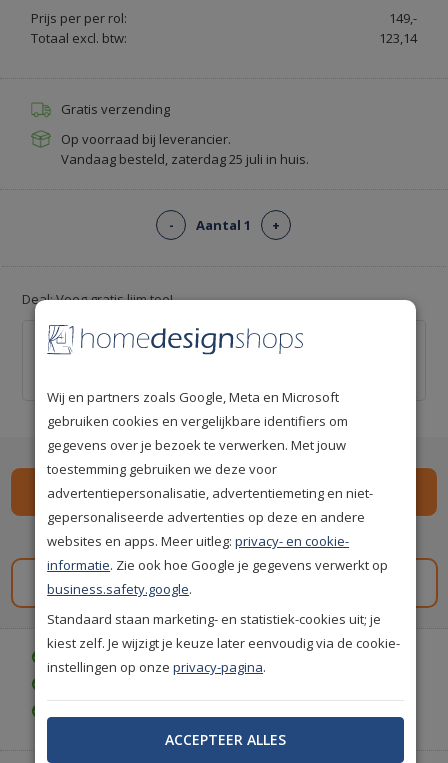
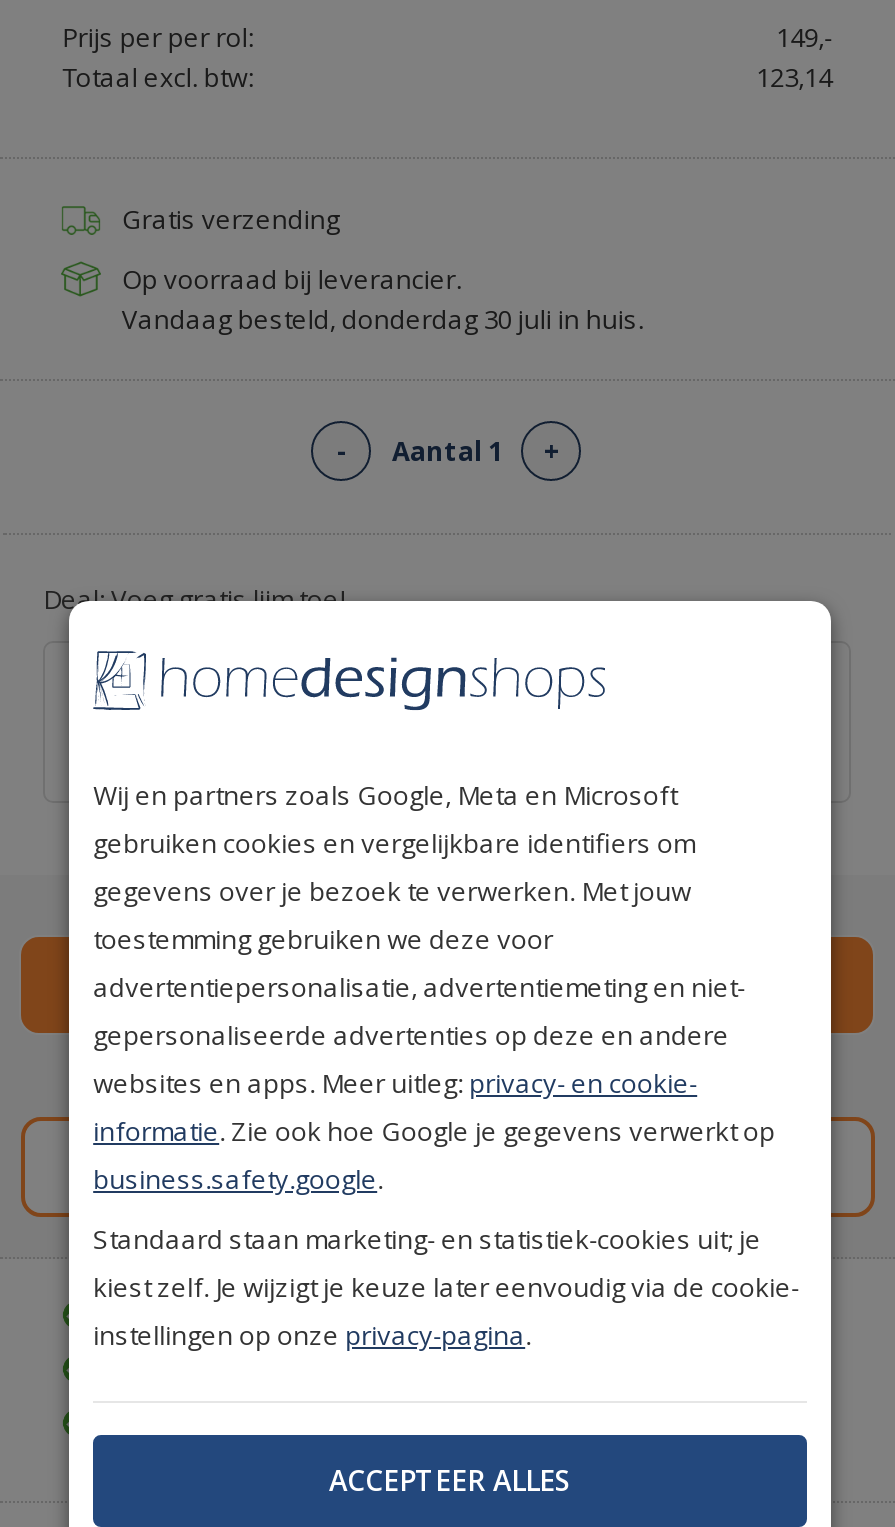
[61,150,309,168] Vandaag besteld, zaterdag 25 juli in huis. -> [122,302,644,338] Vandaag besteld, donderdag 30 juli in huis.

